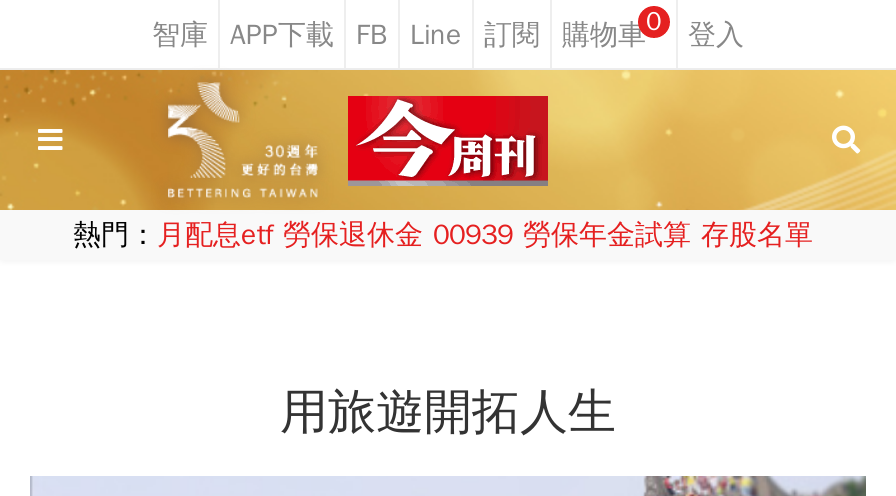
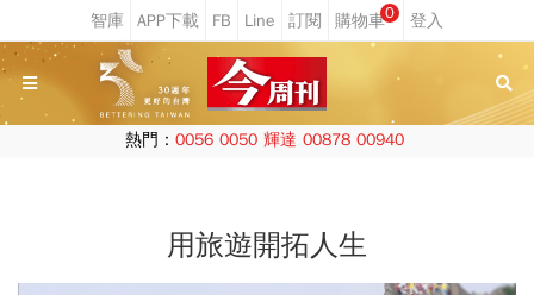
[73,218,813,252] 熱門：月配息etf 勞保退休金 00939 勞保年金試算 存股名單 -> [125,130,403,150] 熱門：0056 0050 輝達 00878 00940

